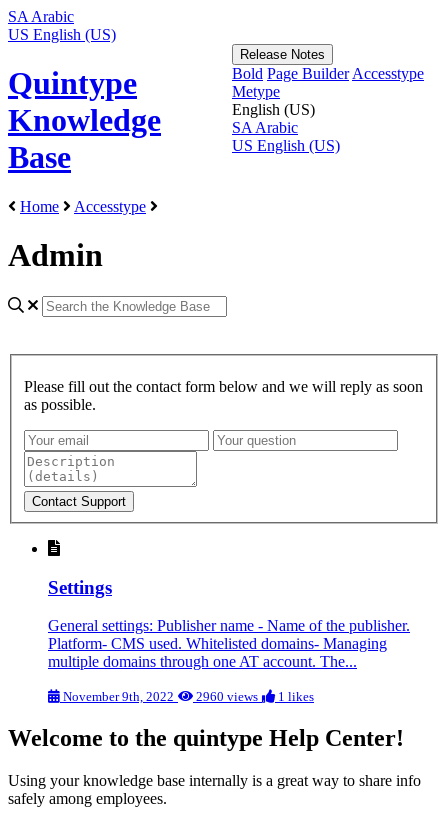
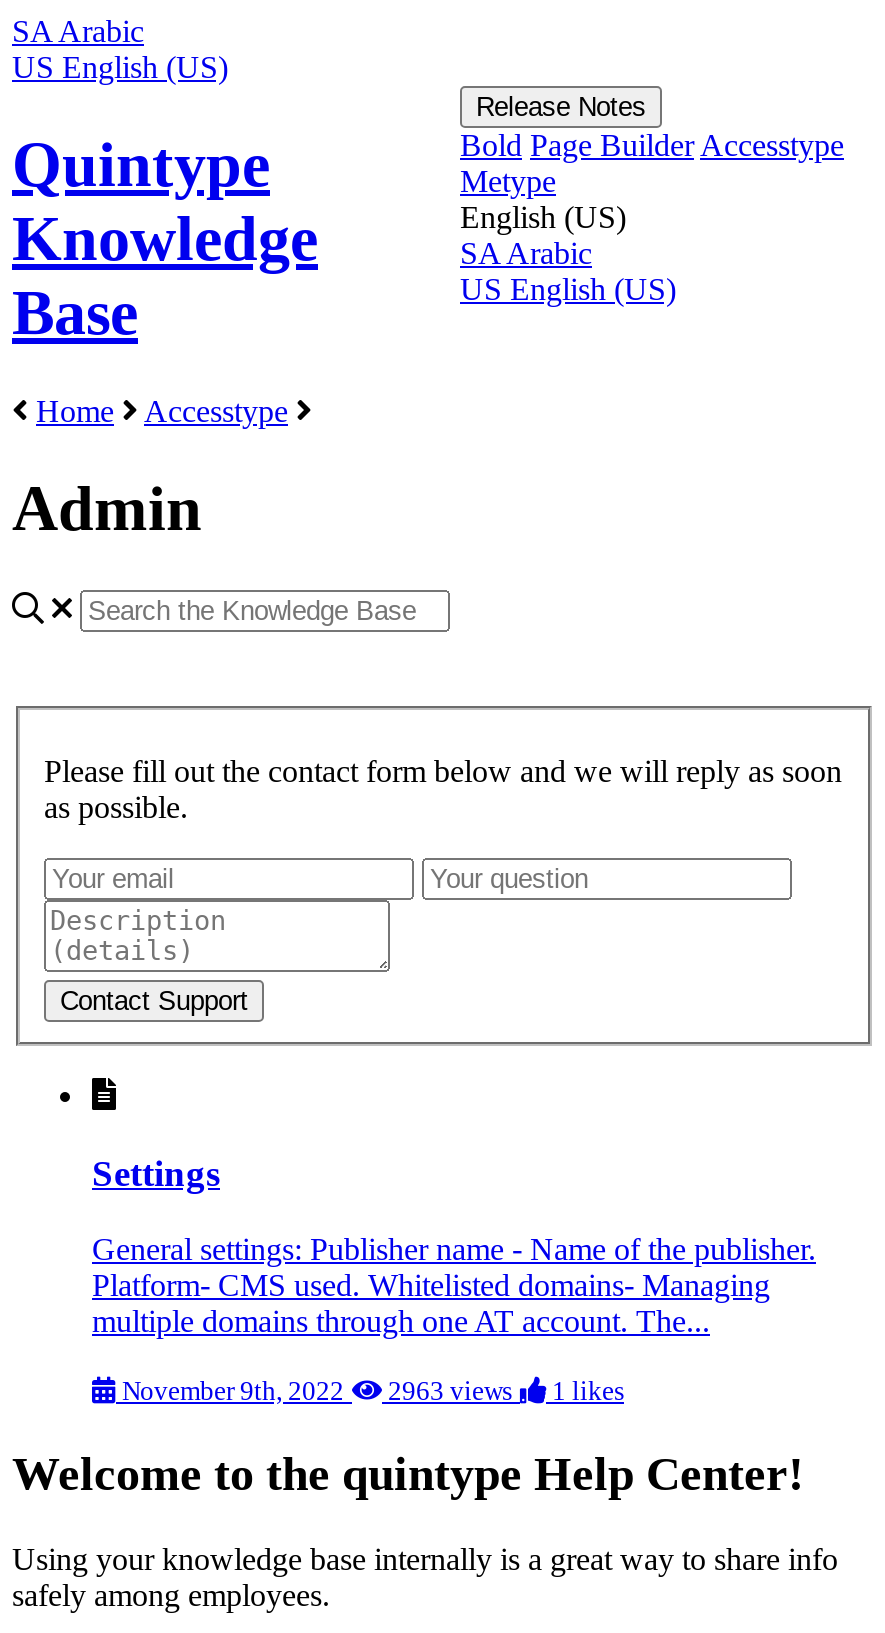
[60,689,314,704] November 9th, 2022 2960 views 1 likes -> [116,1376,624,1406] November 9th, 2022 2963 views 1 likes

